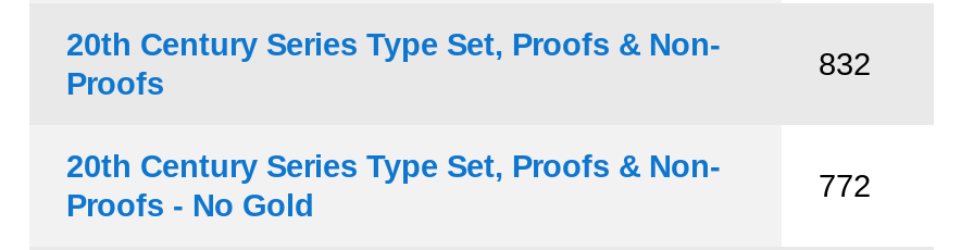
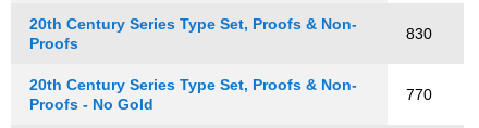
[819,47,871,82] 832 -> [406,25,432,42] 830
[819,168,871,203] 772 -> [406,86,432,103] 770

